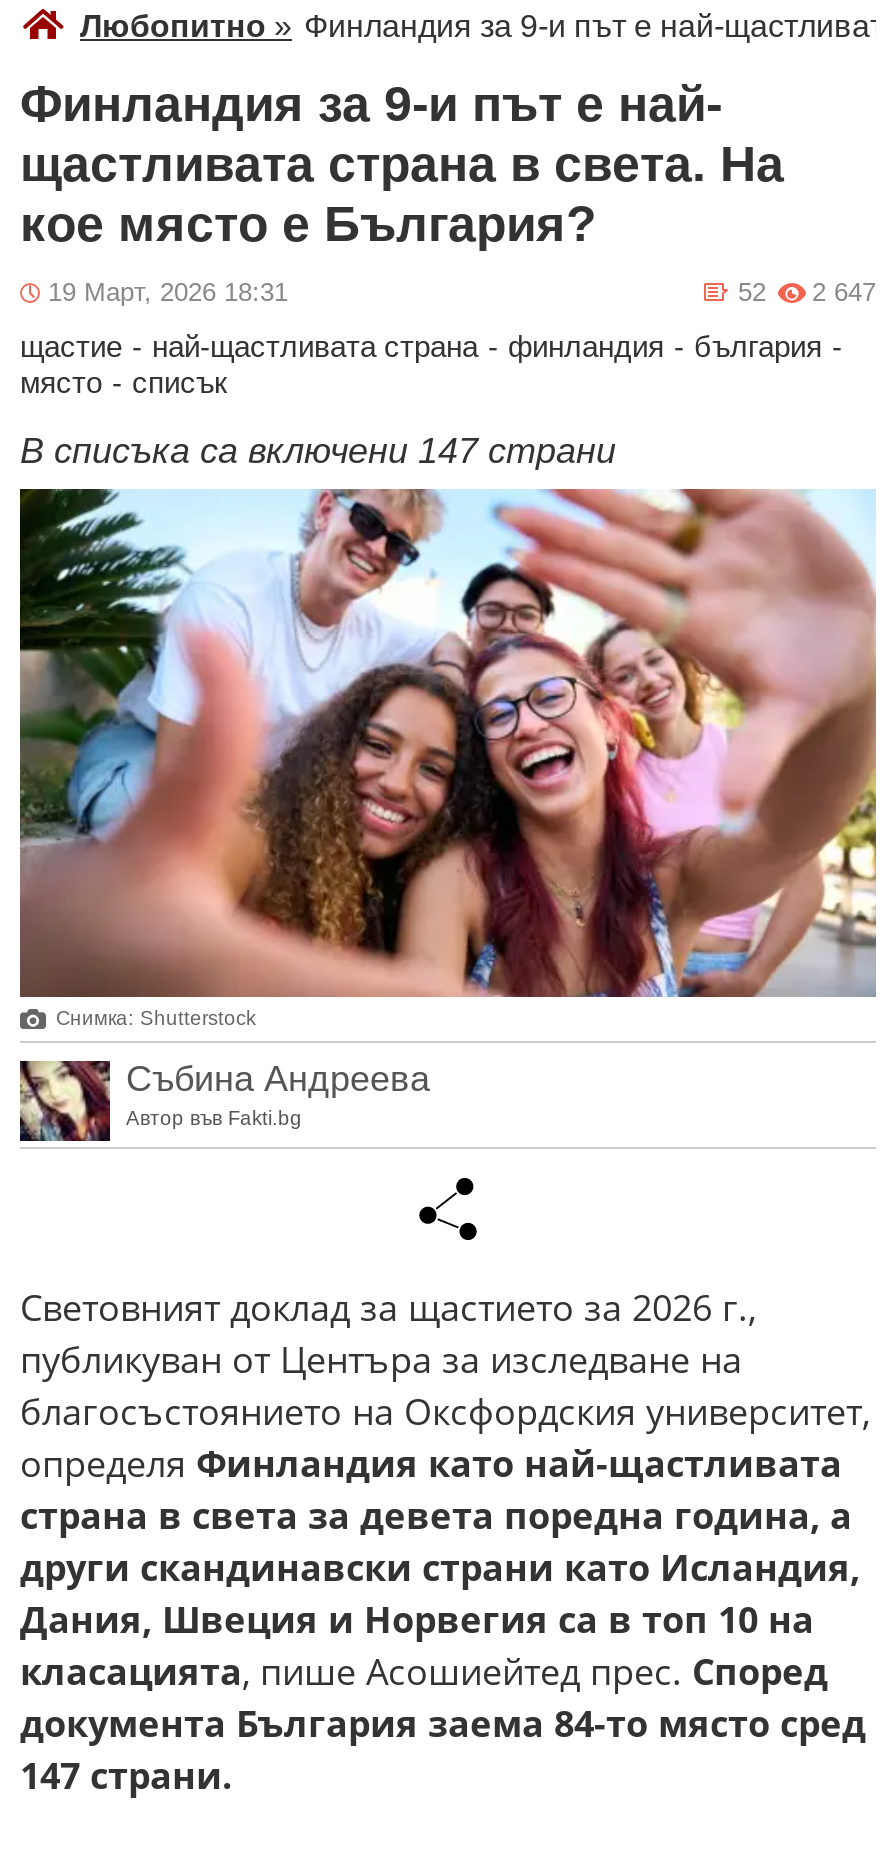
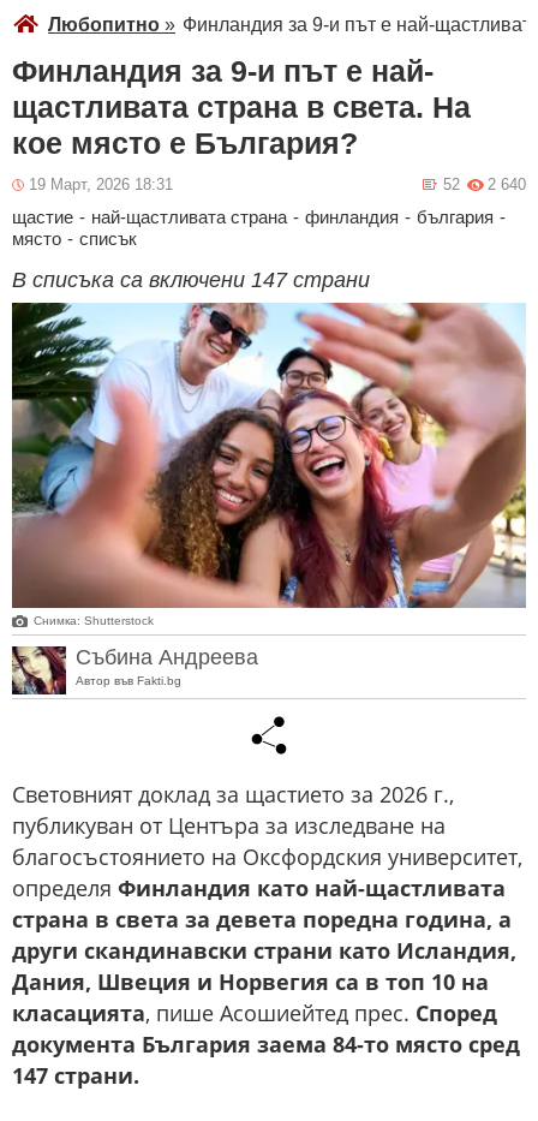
[738,277,876,307] 52 2 647 -> [443,175,526,193] 52 2 640

